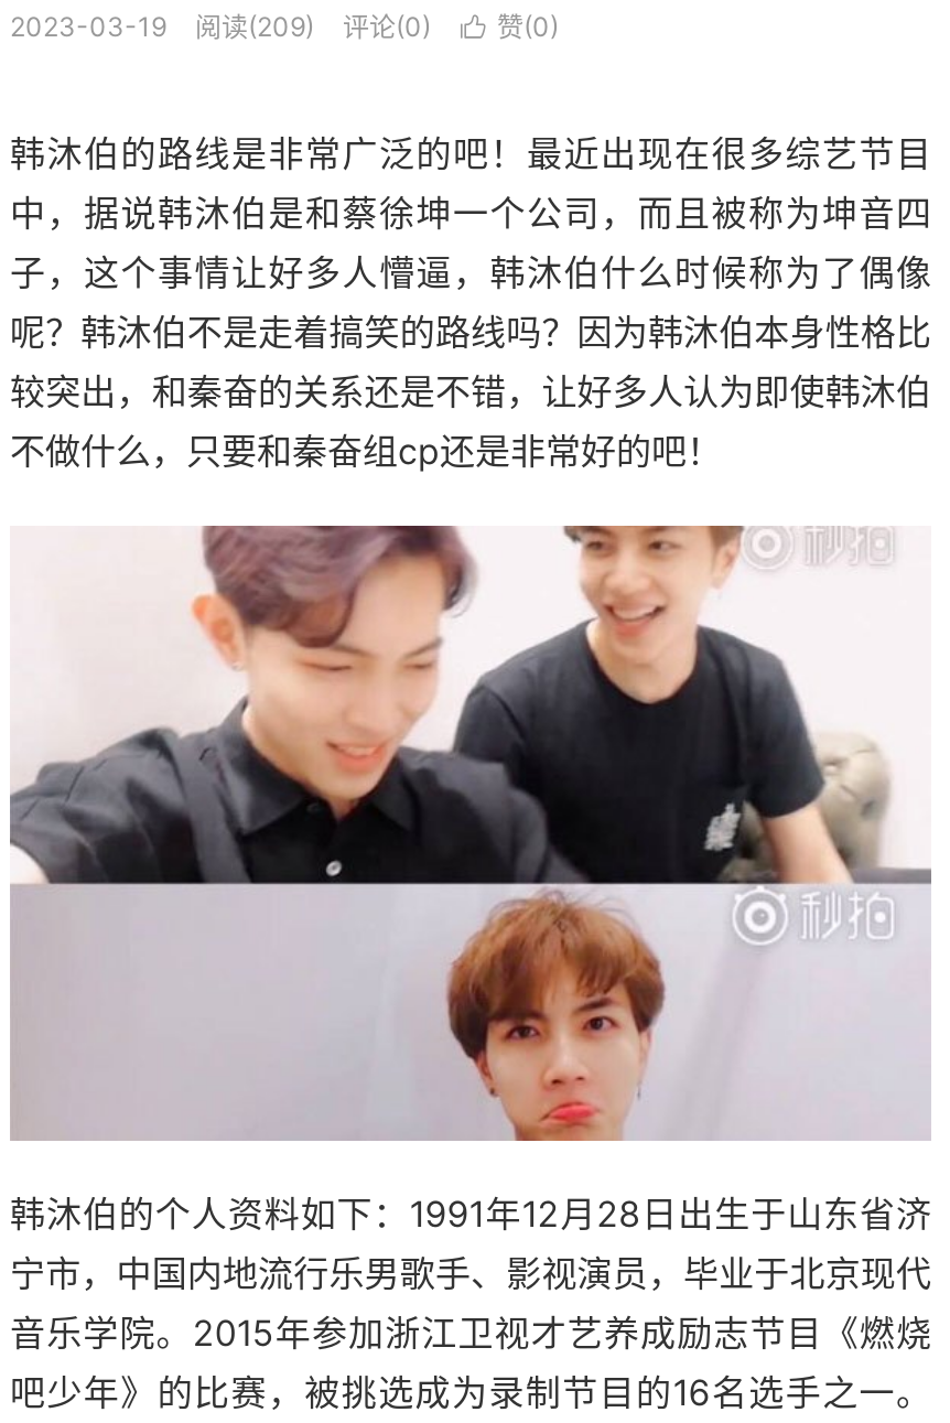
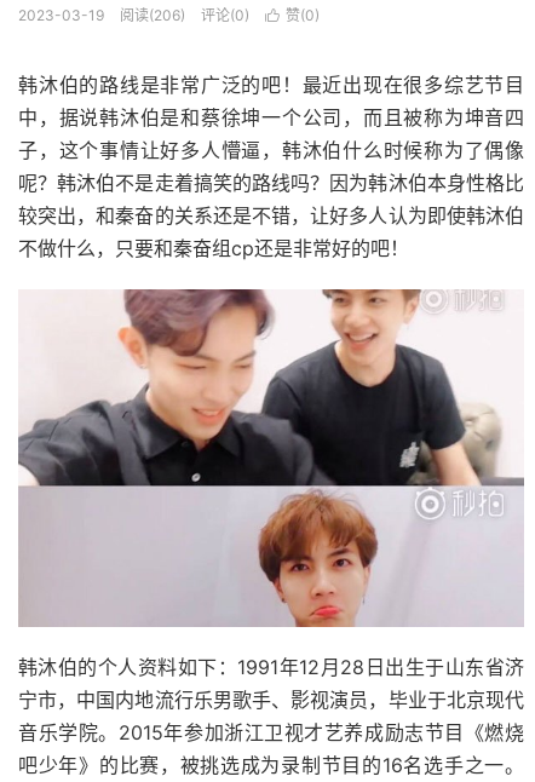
[195,10,314,43] 阅读(209) -> [120,6,185,24] 阅读(206)

